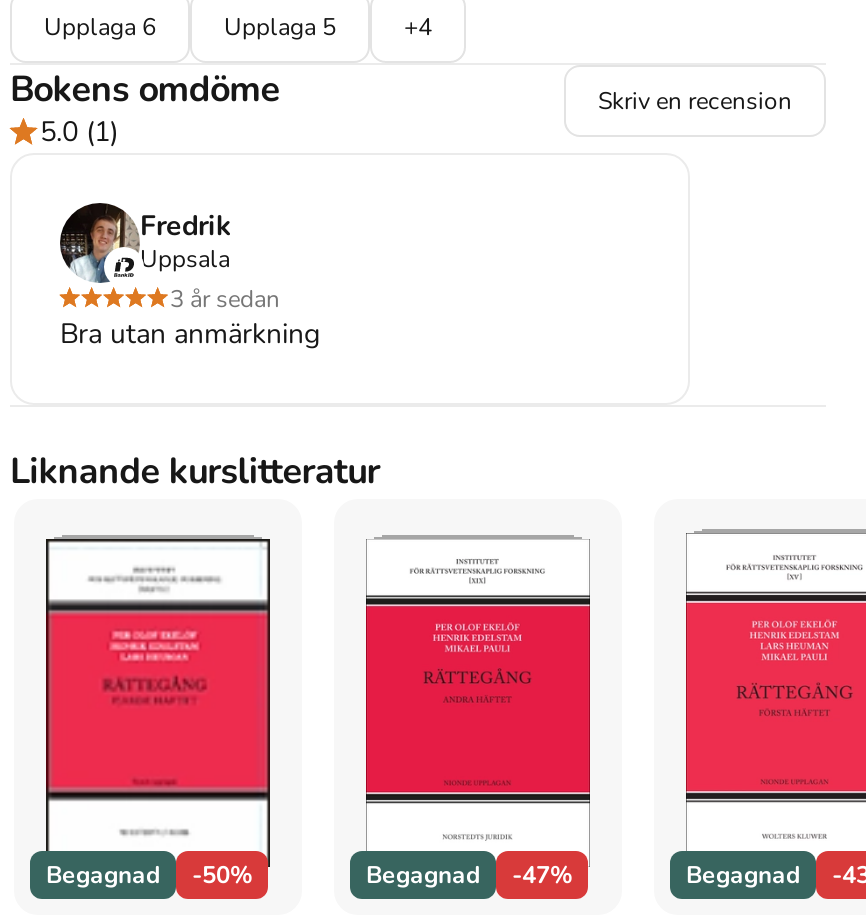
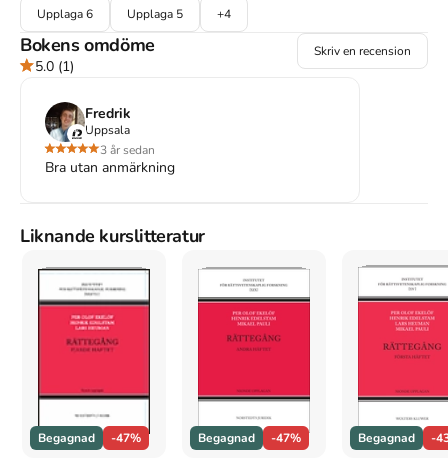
[192,859,252,891] -50% -> [111,430,141,446] -47%

